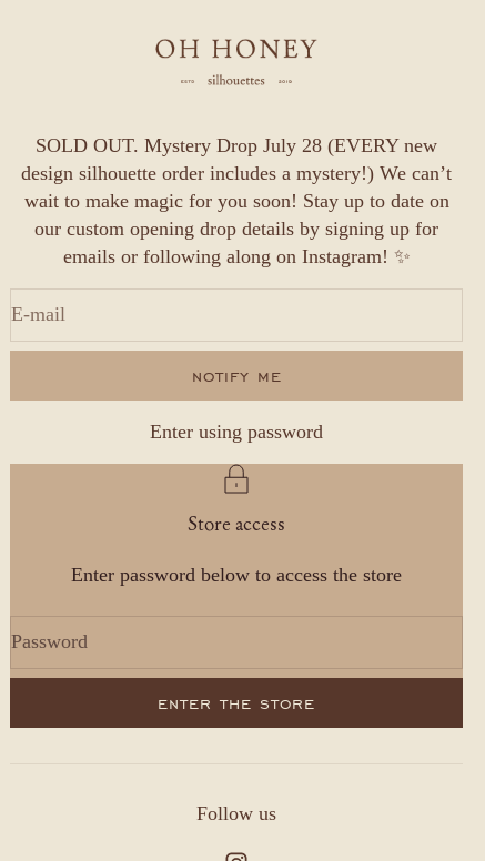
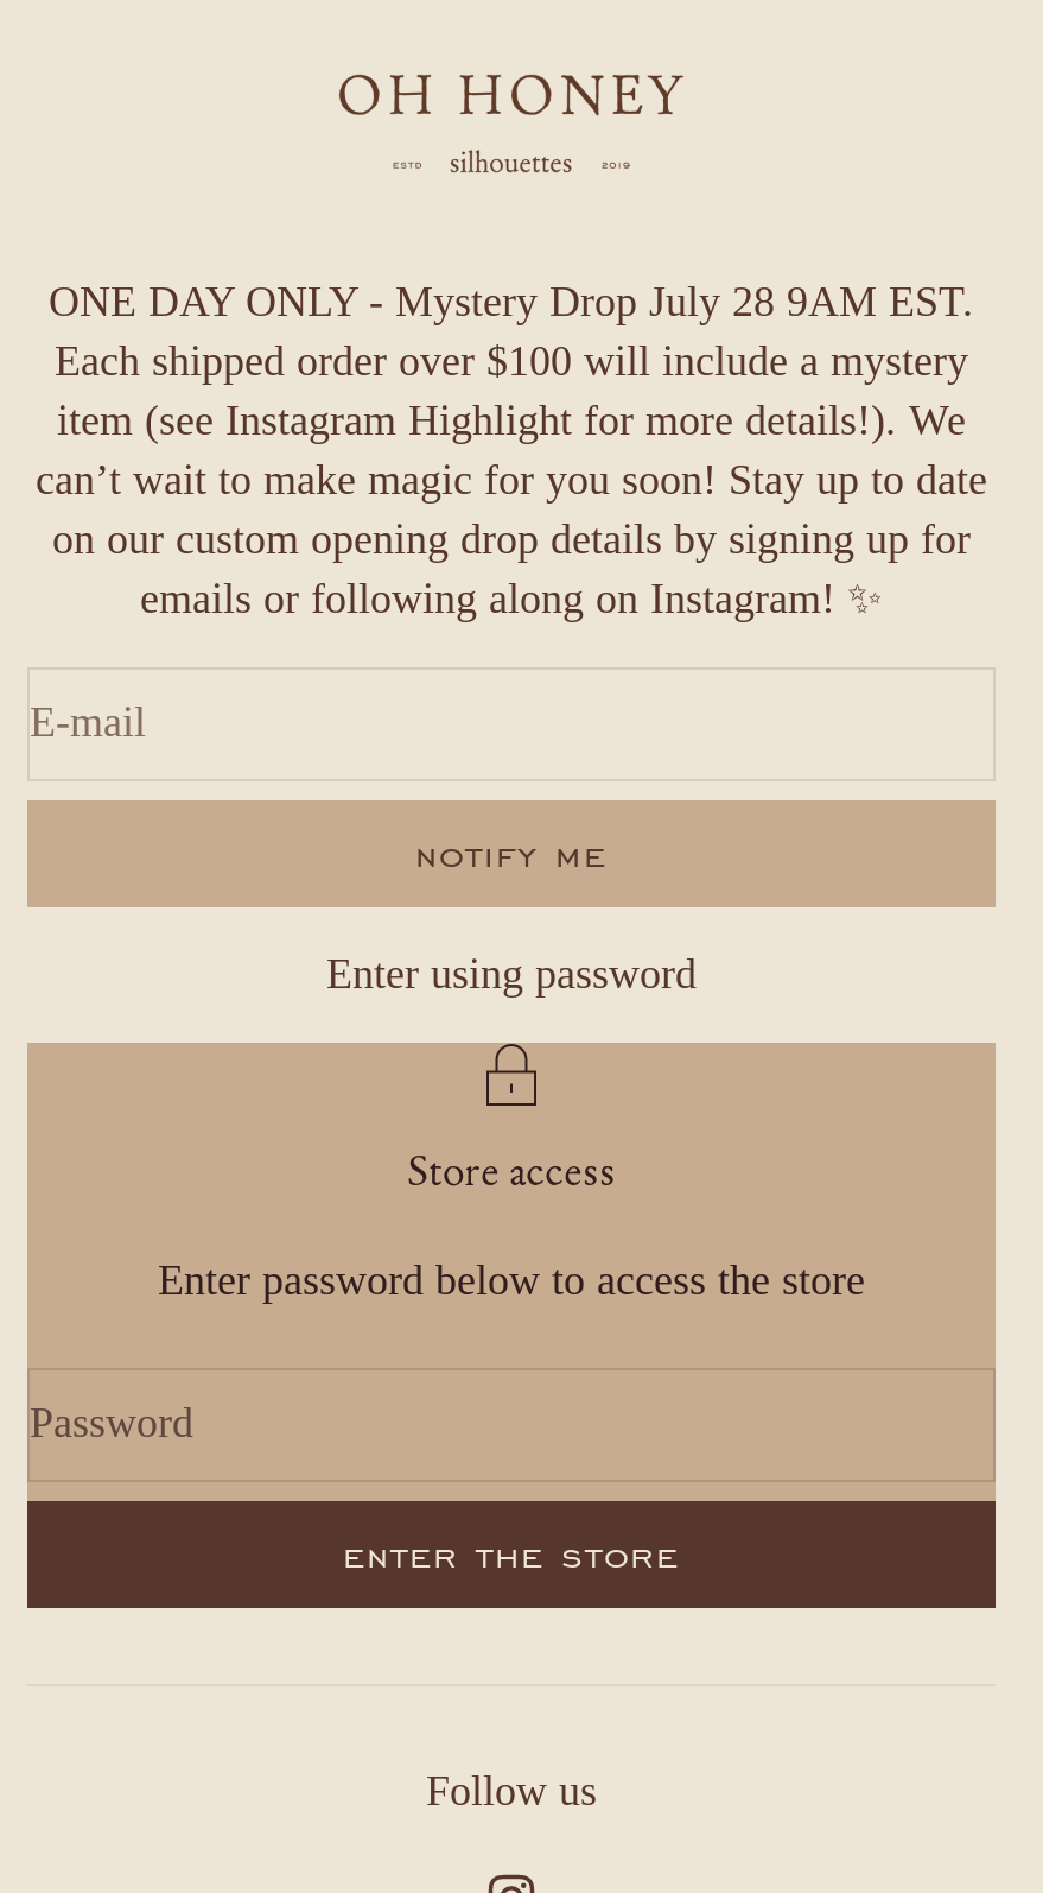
[21,134,452,240] SOLD OUT. Mystery Drop July 28 (EVERY new | design silhouette order includes a mystery!) We can’t | wait to make magic for you soon! Stay up to date on | our custom opening drop details by signing up for -> [36,278,987,563] ONE DAY ONLY - Mystery Drop July 28 9AM EST. | Each shipped order over $100 will include a mystery | item (see Instagram Highlight for more details!). We | can’t wait to make magic for you soon! Stay up to date | on our custom opening drop details by signing up for

